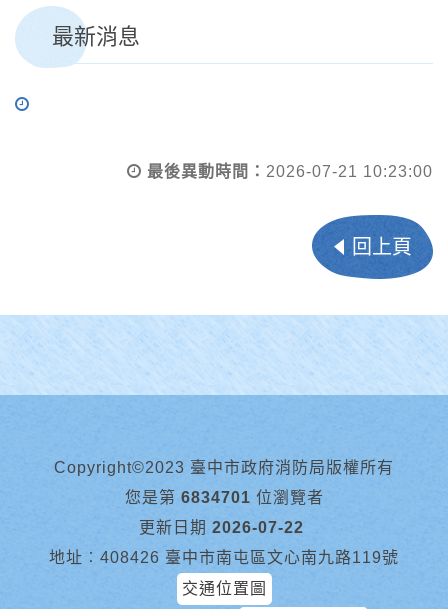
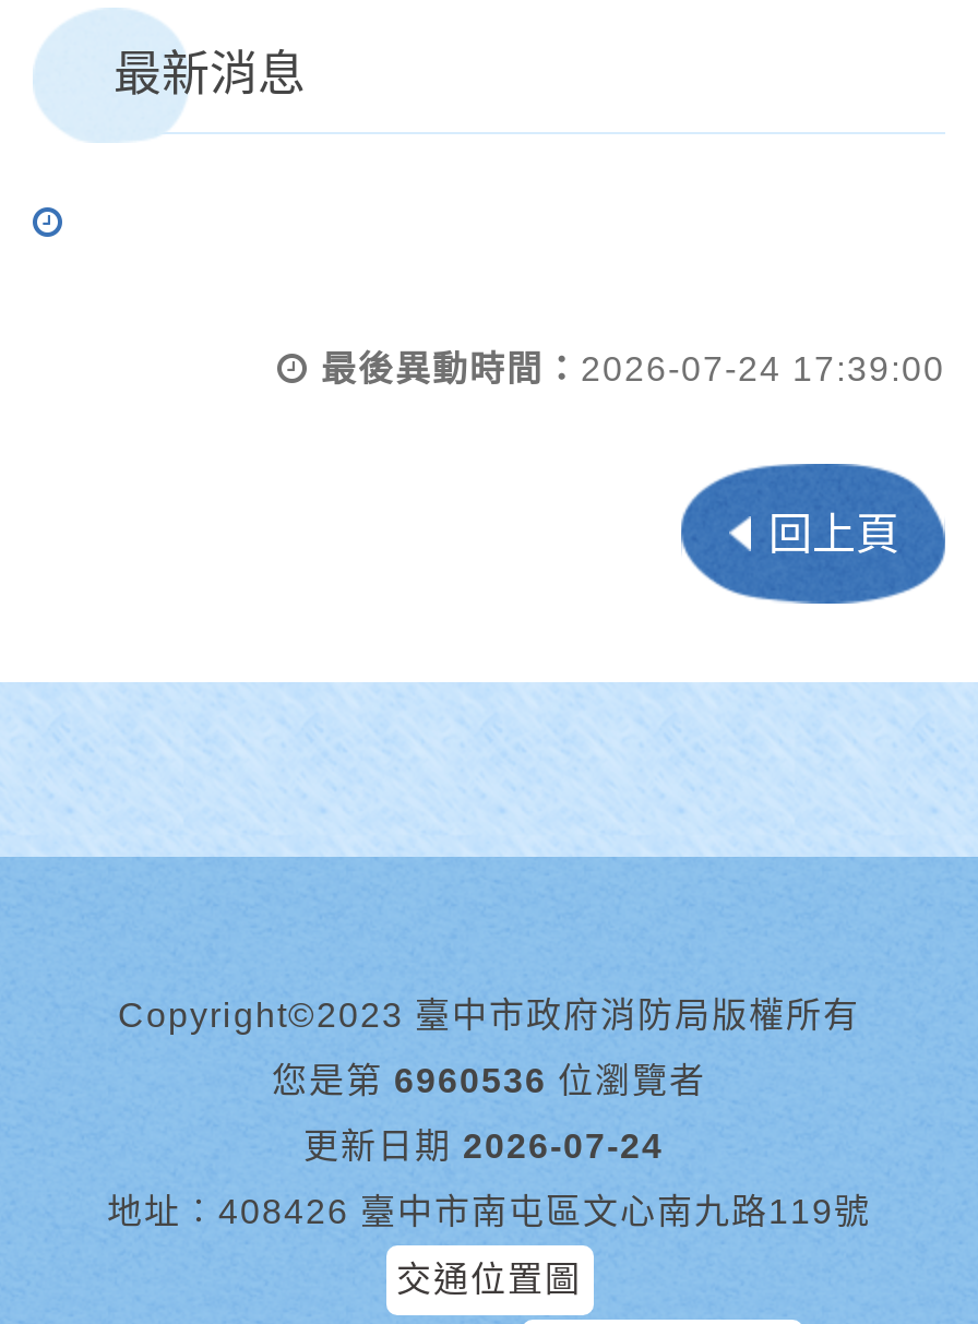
[147,163,433,180] 最後異動時間：2026-07-21 10:23:00 -> [321,350,945,387] 最後異動時間：2026-07-24 17:39:00
[124,489,323,506] 您是第 6834701 位瀏覽者 -> [272,1062,706,1099] 您是第 6960536 位瀏覽者
[139,519,304,536] 更新日期 2026-07-22 -> [303,1128,664,1165] 更新日期 2026-07-24

